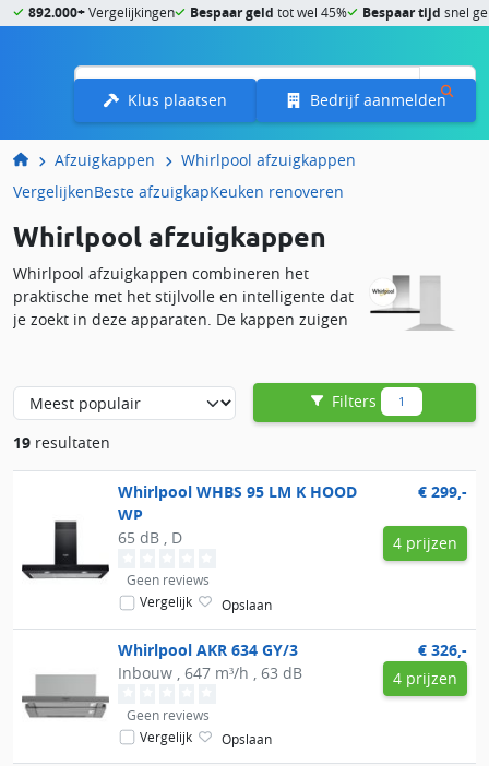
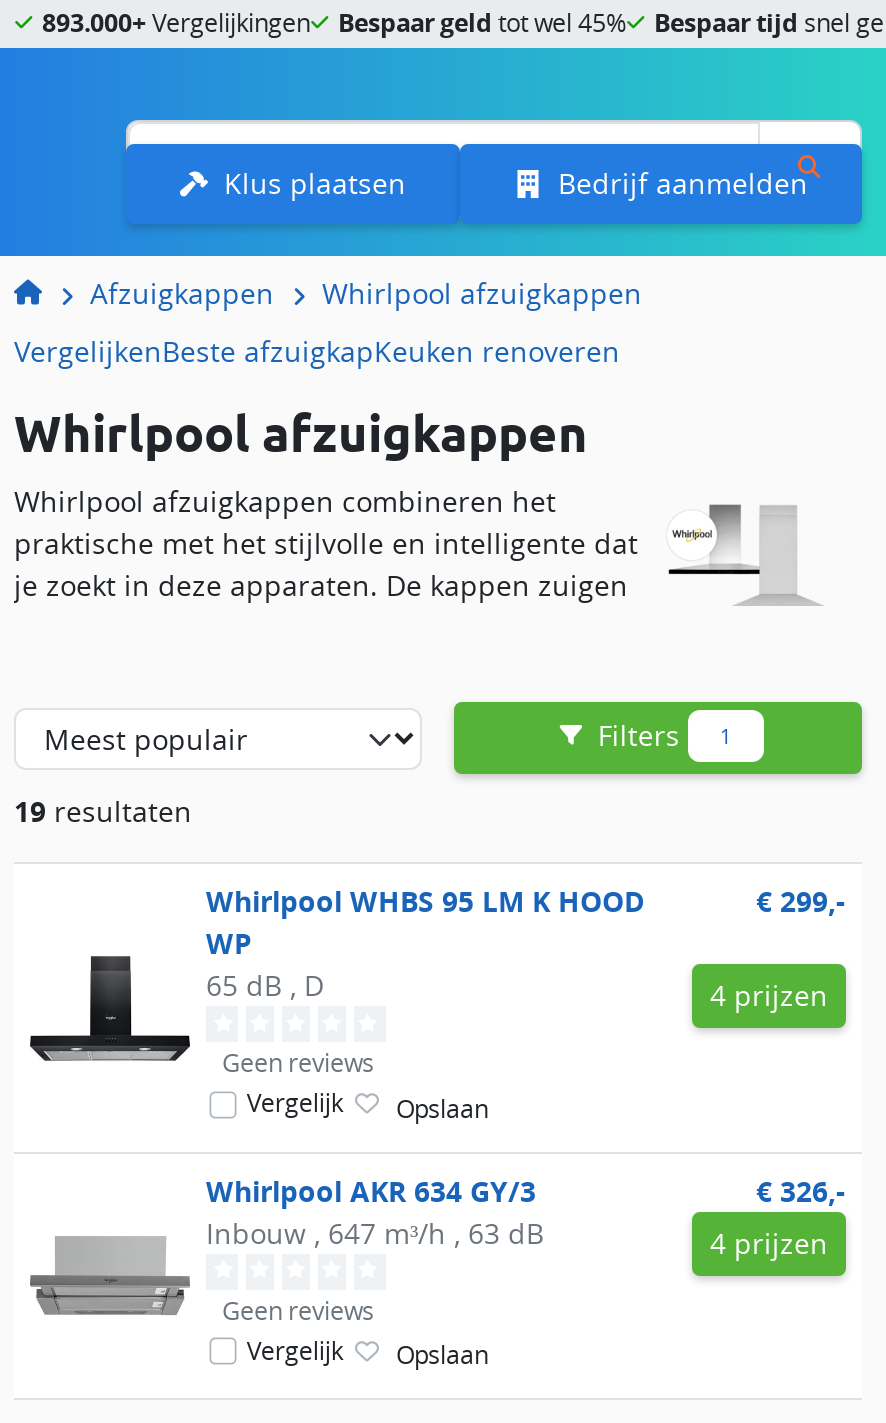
[28,3,175,22] 892.000+ Vergelijkingen -> [42,6,310,40] 893.000+ Vergelijkingen

